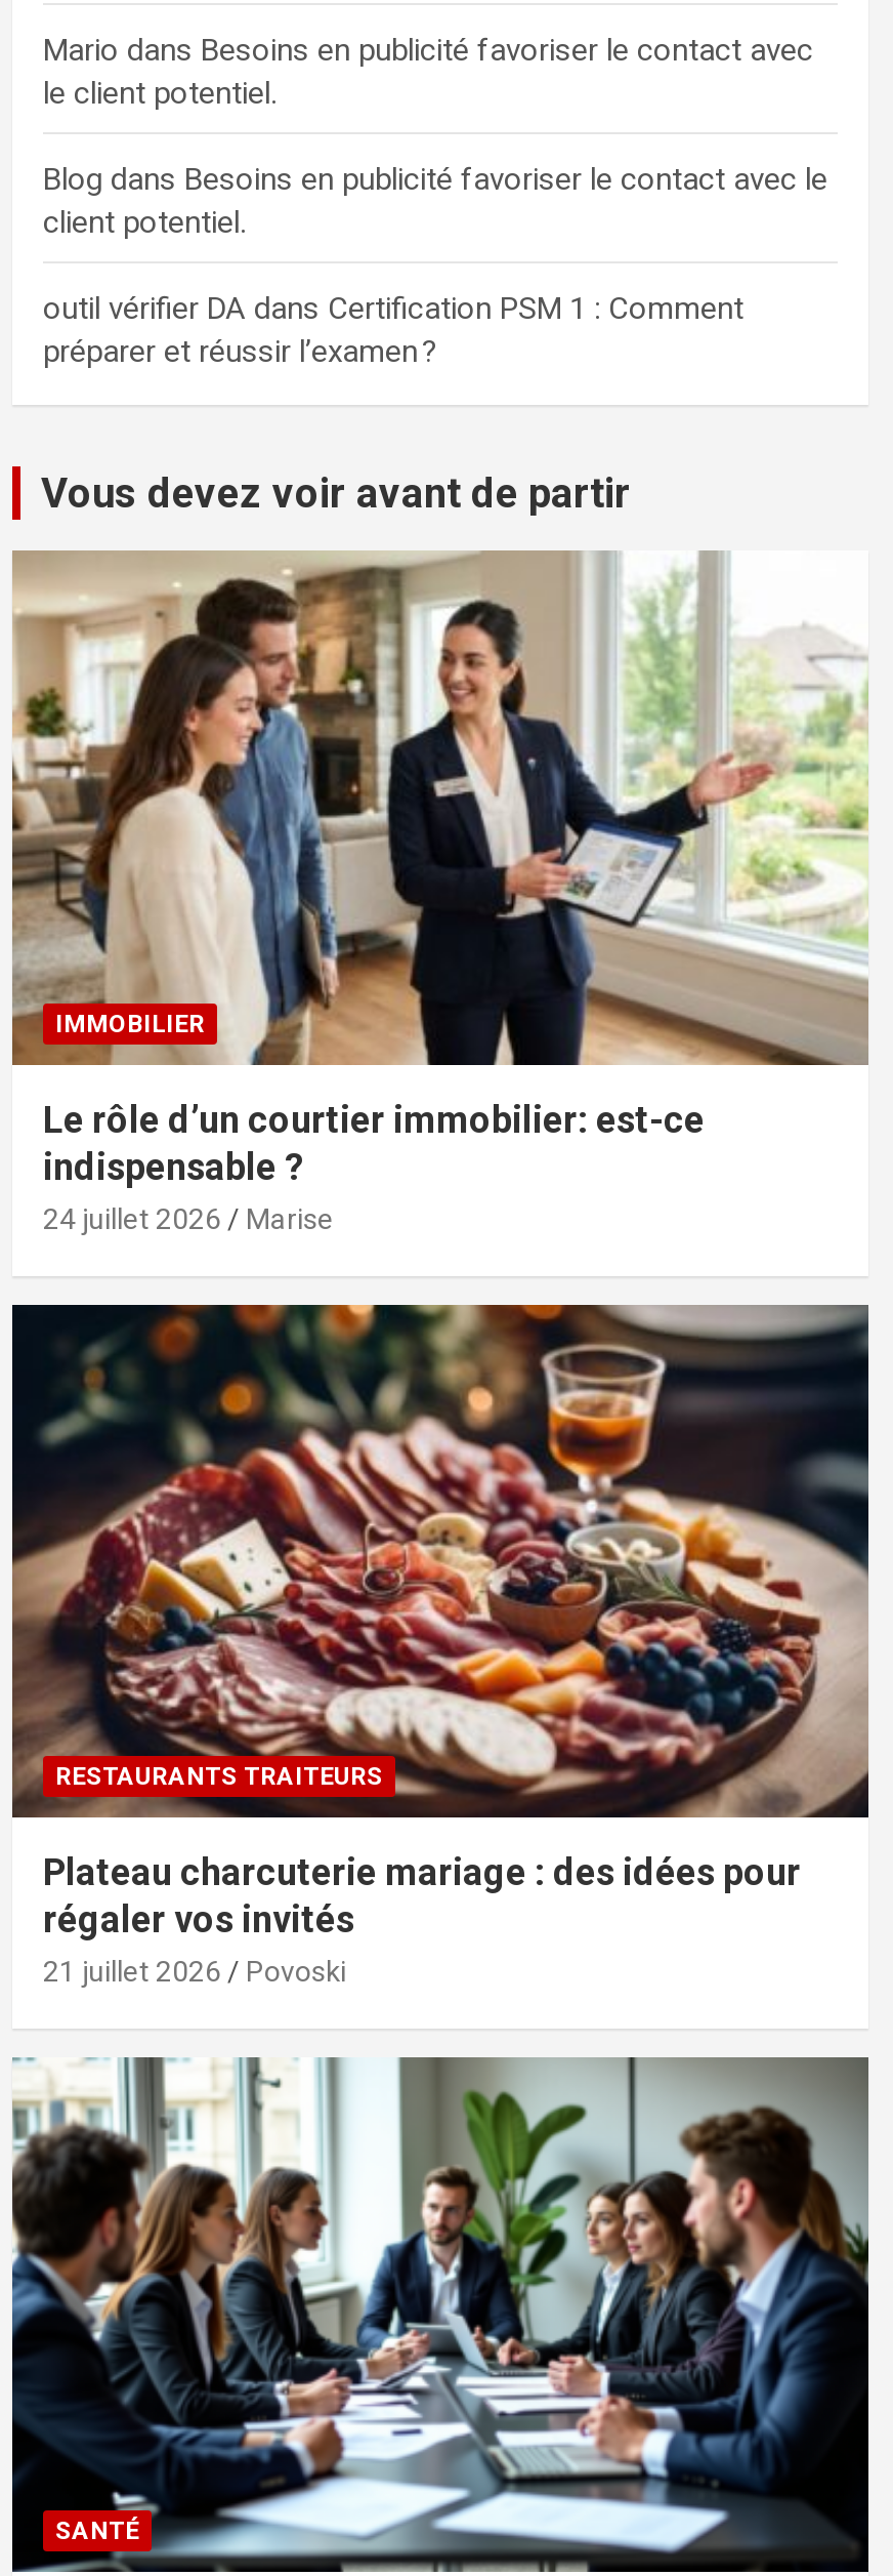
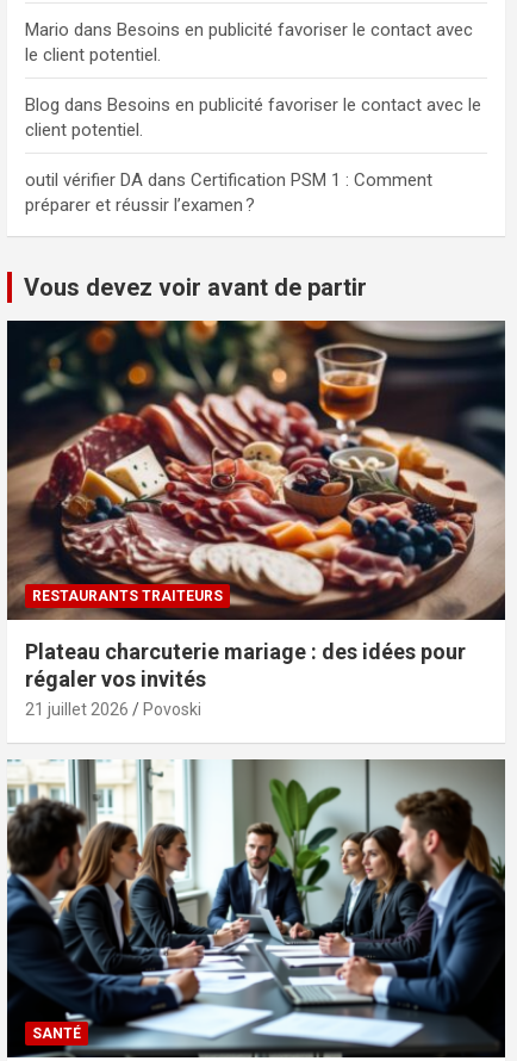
[10,550,868,1234] [image] | IMMOBILIER | Le rôle d’un courtier immobilier: est-ce | indispensable ? | 24 juillet 2026 | Marise -> none

